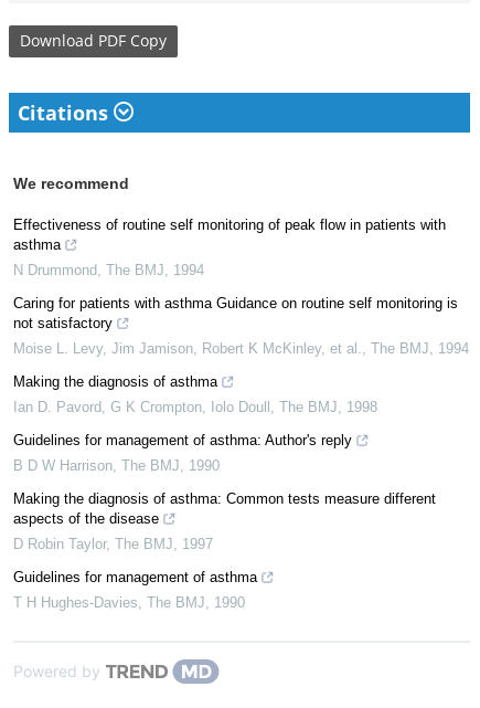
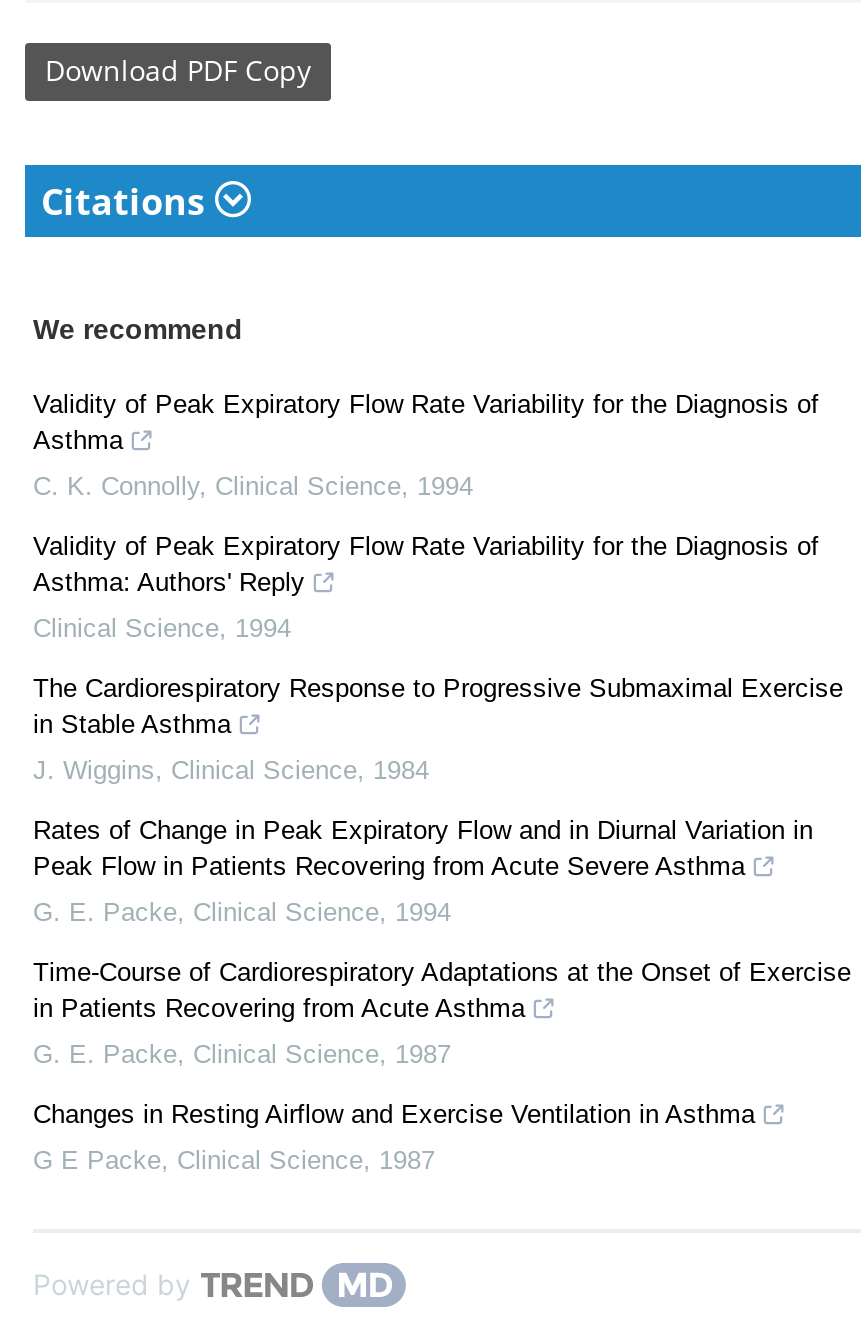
[13,216,446,253] Effectiveness of routine self monitoring of peak flow in patients with | asthma -> [33,389,819,455] Validity of Peak Expiratory Flow Rate Variability for the Diagnosis of | Asthma
[13,262,204,278] N Drummond, The BMJ, 1994 -> [33,471,473,501] C. K. Connolly, Clinical Science, 1994
[13,295,458,331] Caring for patients with asthma Guidance on routine self monitoring is | not satisfactory -> [33,531,819,597] Validity of Peak Expiratory Flow Rate Variability for the Diagnosis of | Asthma: Authors' Reply
[13,340,469,357] Moise L. Levy, Jim Jamison, Robert K McKinley, et al., The BMJ, 1994 -> [33,613,291,643] Clinical Science, 1994
[13,373,217,390] Making the diagnosis of asthma -> [33,673,843,739] The Cardiorespiratory Response to Progressive Submaximal Exercise | in Stable Asthma
[13,399,377,415] Ian D. Pavord, G K Crompton, Iolo Doull, The BMJ, 1998 -> [33,755,429,785] J. Wiggins, Clinical Science, 1984
[13,432,352,448] Guidelines for management of asthma: Author's reply -> [33,815,813,881] Rates of Change in Peak Expiratory Flow and in Diurnal Variation in | Peak Flow in Patients Recovering from Acute Severe Asthma
[13,457,220,474] B D W Harrison, The BMJ, 1990 -> [33,897,451,927] G. E. Packe, Clinical Science, 1994
[13,490,436,527] Making the diagnosis of asthma: Common tests measure different | aspects of the disease -> [33,957,851,1023] Time-Course of Cardiorespiratory Adaptations at the Onset of Exercise | in Patients Recovering from Acute Asthma
[13,536,213,552] D Robin Taylor, The BMJ, 1997 -> [33,1039,451,1069] G. E. Packe, Clinical Science, 1987
[13,569,257,585] Guidelines for management of asthma -> [33,1099,755,1129] Changes in Resting Airflow and Exercise Ventilation in Asthma
[13,594,245,611] T H Hughes-Davies, The BMJ, 1990 -> [33,1145,435,1175] G E Packe, Clinical Science, 1987

